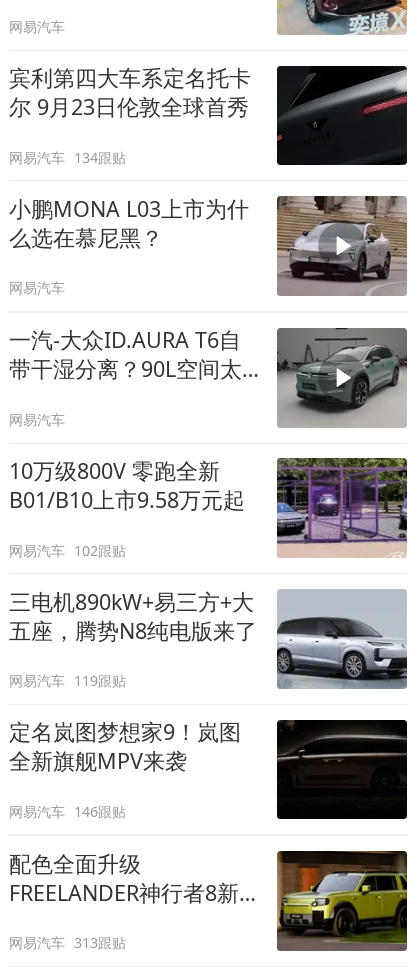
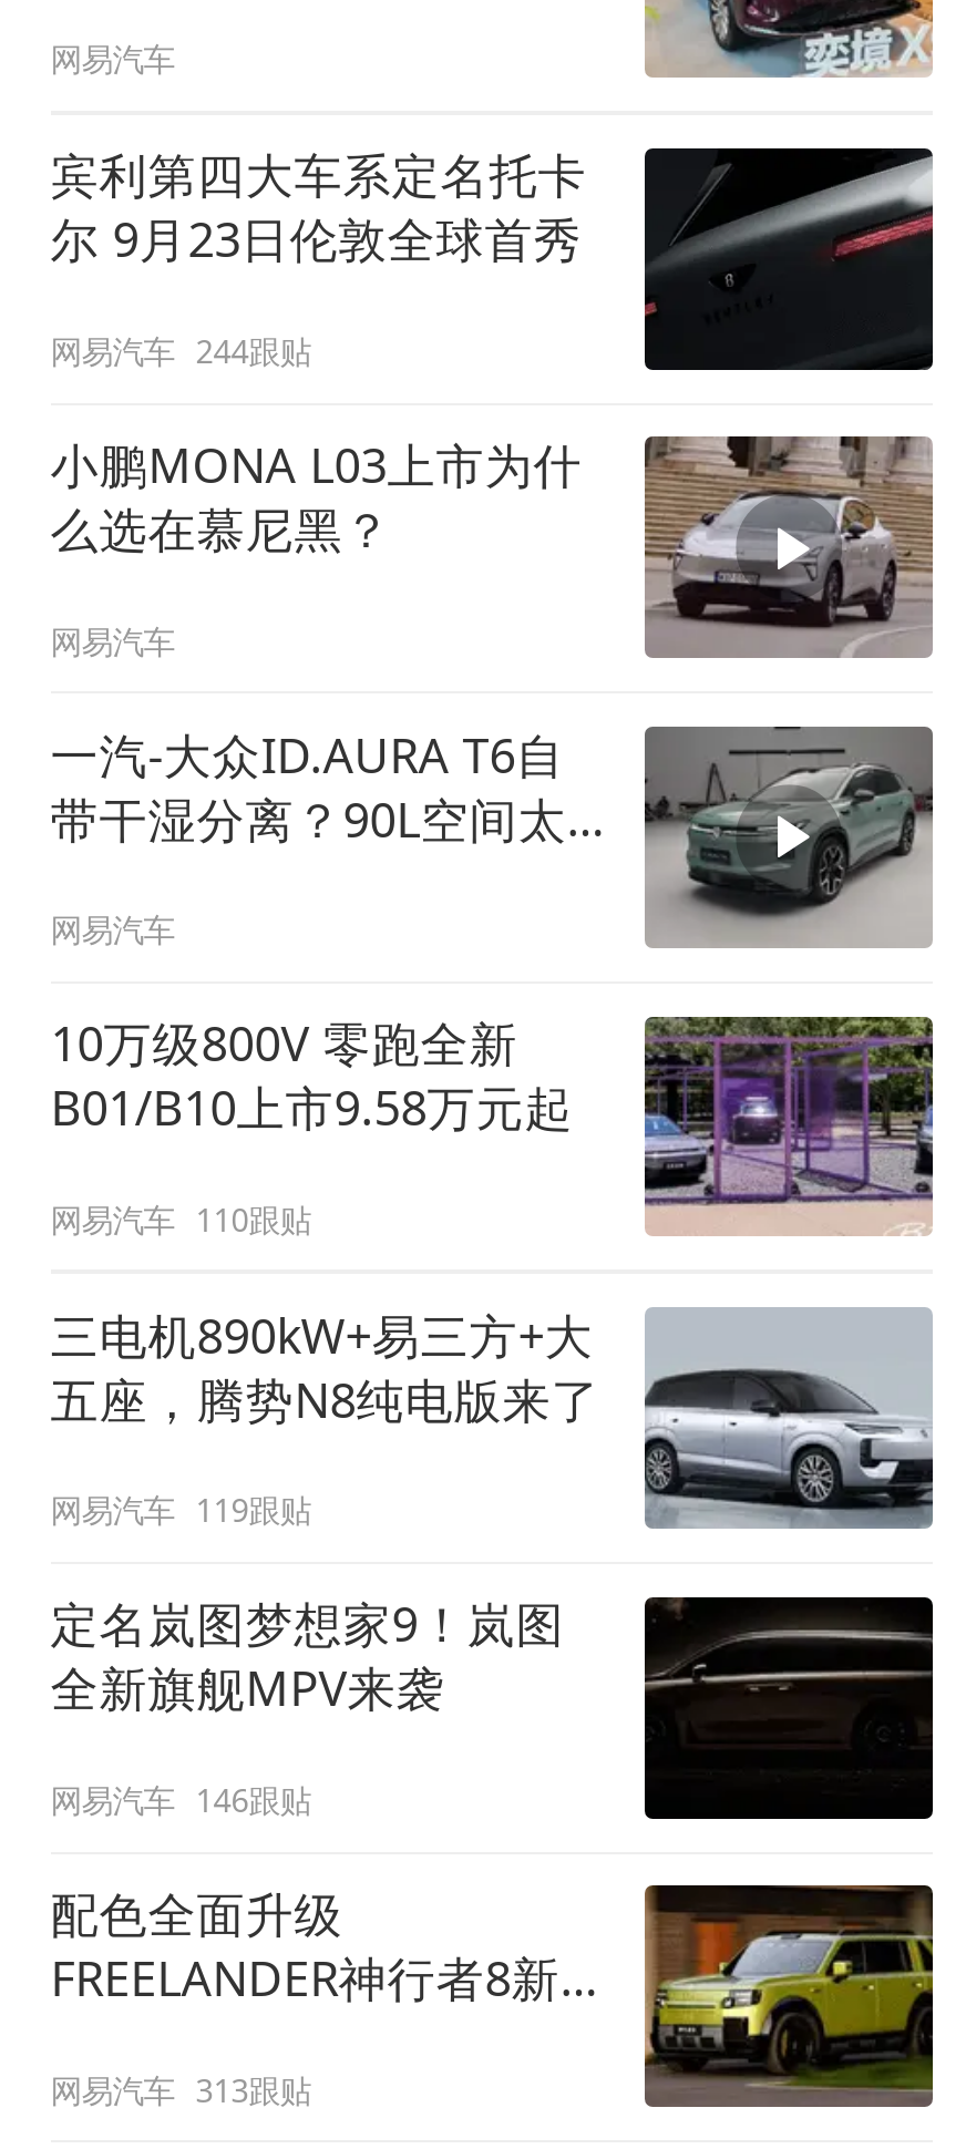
[9,148,126,167] 网易汽车 134跟贴 -> [50,329,311,372] 网易汽车 244跟贴
[9,541,126,560] 网易汽车 102跟贴 -> [50,1198,311,1240] 网易汽车 110跟贴

